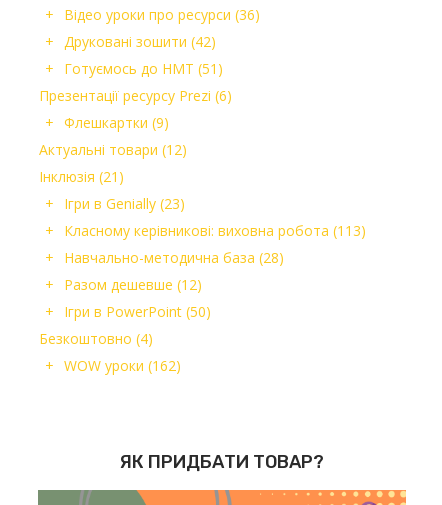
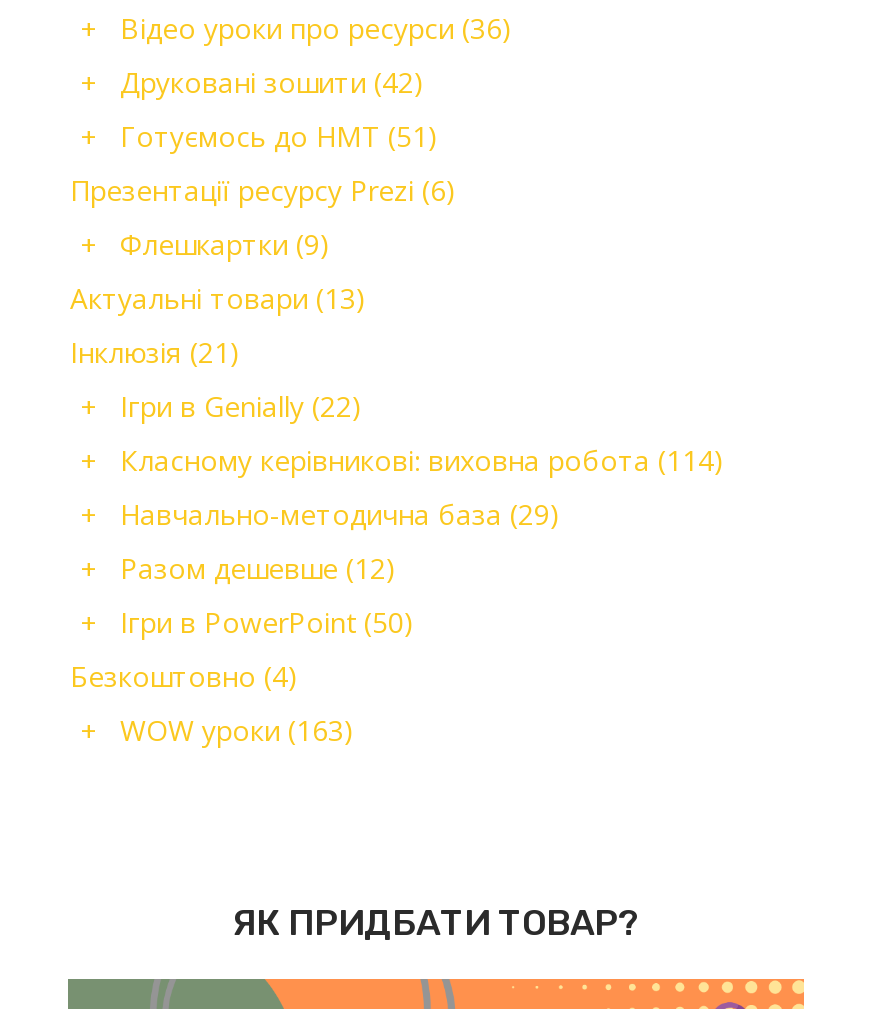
[39,140,187,159] Актуальні товари (12) -> [70,279,366,317] Актуальні товари (13)
[64,194,185,213] Ігри в Genially (23) -> [120,387,362,425] Ігри в Genially (22)
[64,221,366,240] Класному керівникові: виховна робота (113) -> [120,441,724,479] Класному керівникові: виховна робота (114)
[64,248,284,267] Навчально-методична база (28) -> [120,495,560,533] Навчально-методична база (29)
[64,356,181,375] WOW уроки (162) -> [120,711,354,749] WOW уроки (163)

